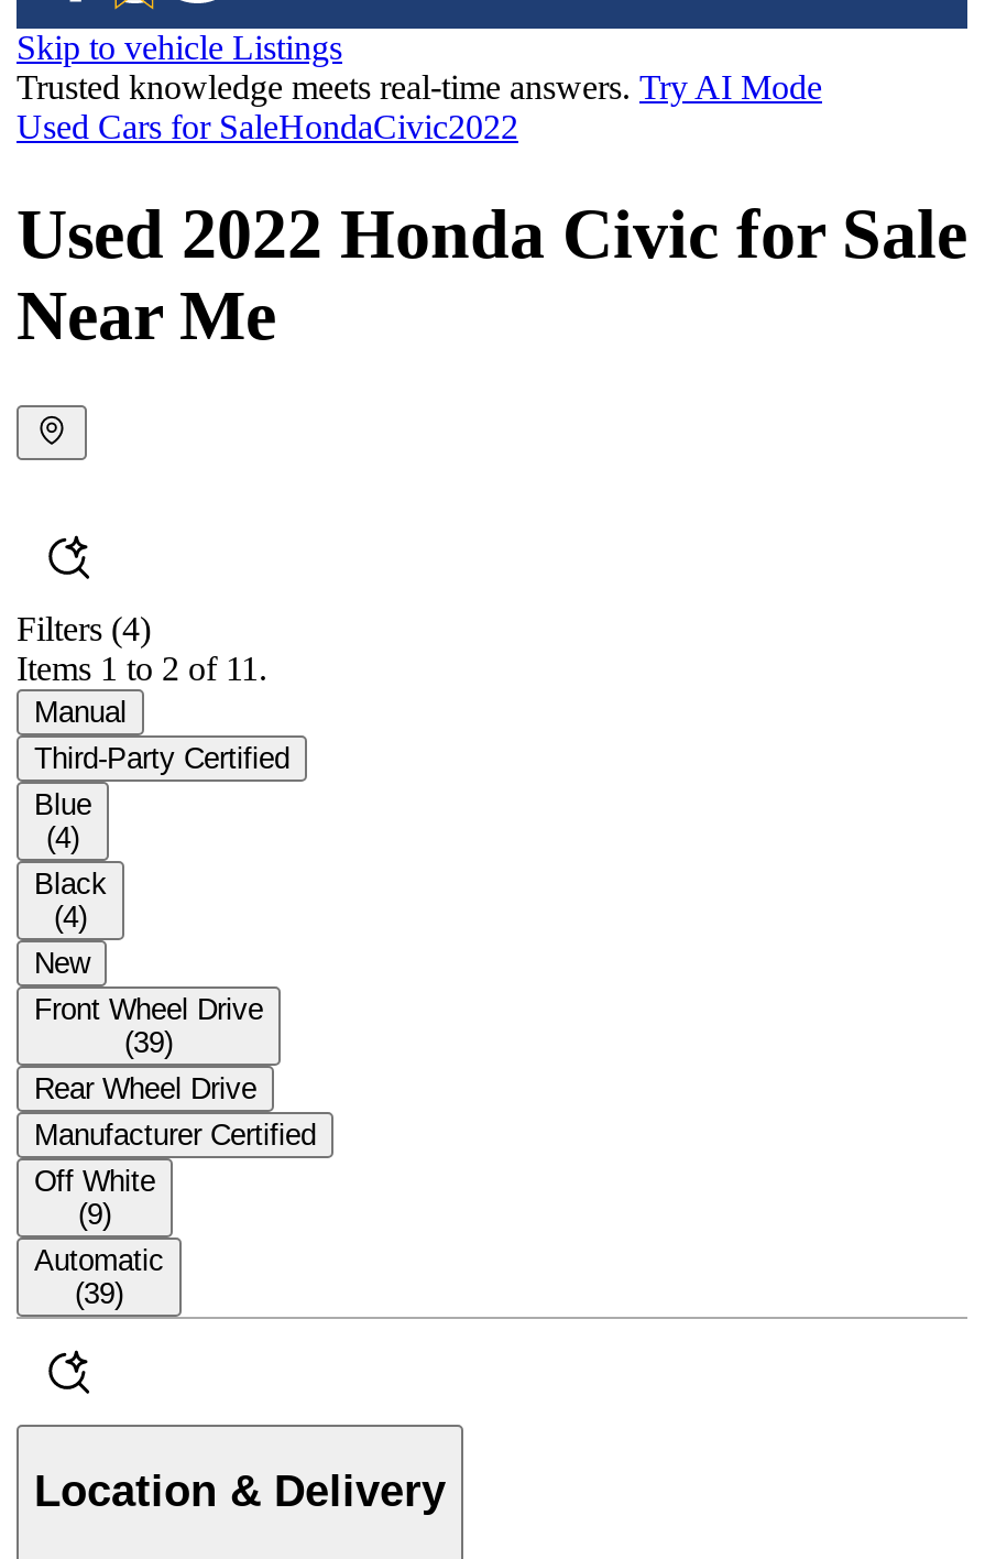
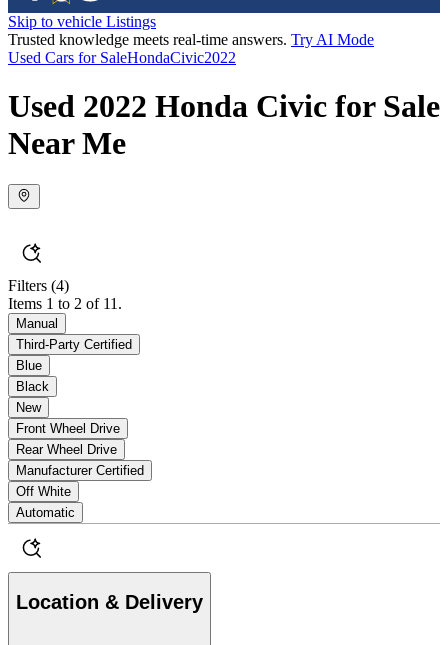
[46,821,79,854] (4) -> none
[54,900,87,933] (4) -> none
[124,1026,173,1059] (39) -> none
[78,1198,111,1231] (9) -> none
[75,1277,123,1310] (39) -> none

